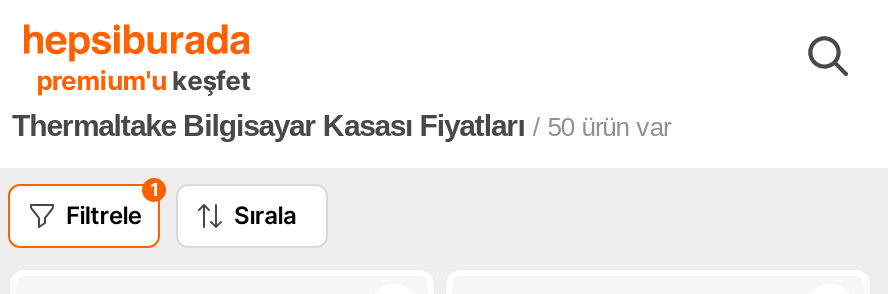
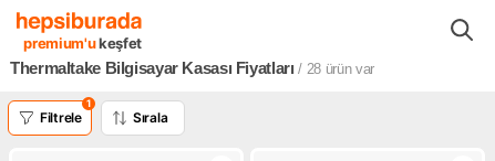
[12,108,670,142] Thermaltake Bilgisayar Kasası Fiyatları / 50 ürün var -> [10,58,375,77] Thermaltake Bilgisayar Kasası Fiyatları / 28 ürün var

